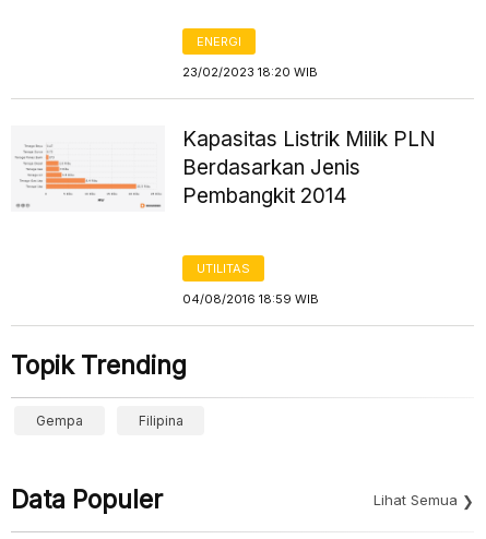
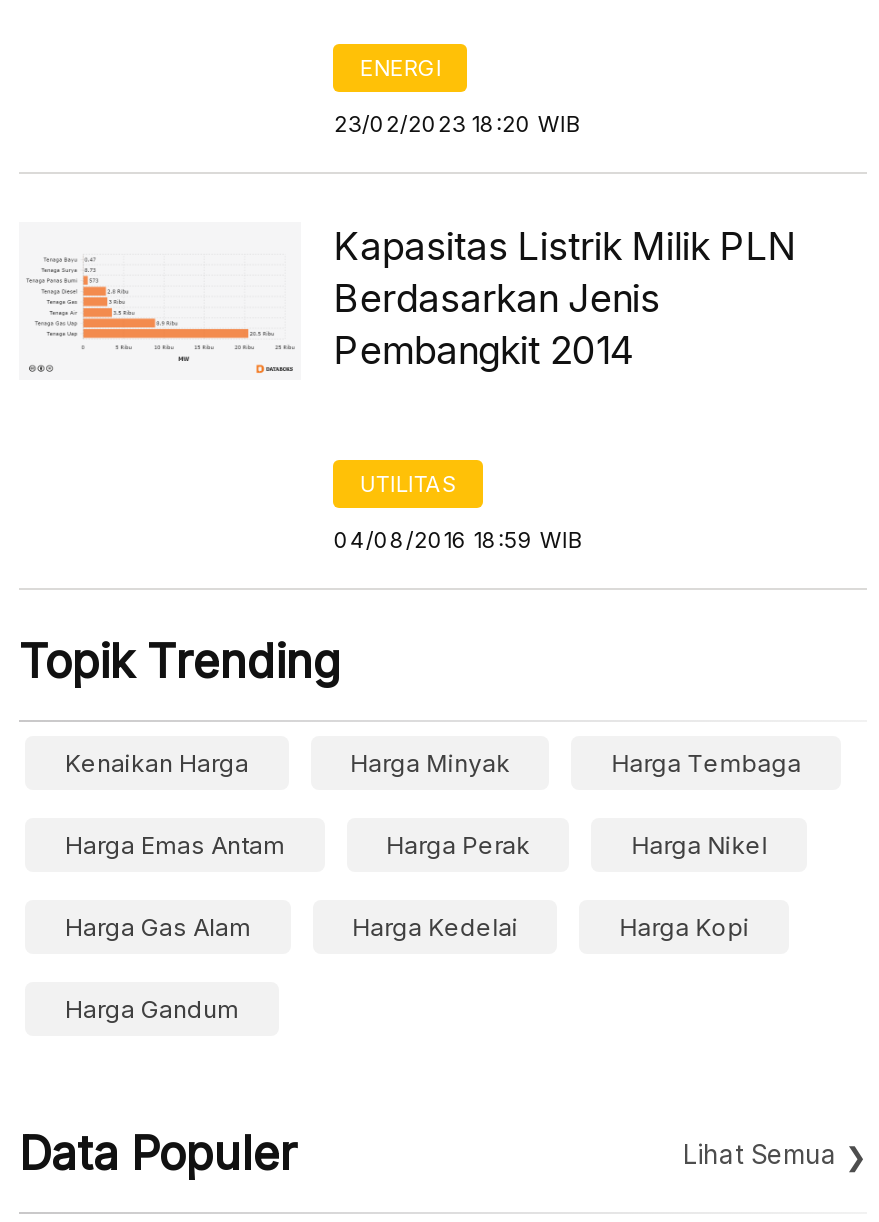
[36,412,183,429] Gempa | Filipina -> [65,748,801,1024] Kenaikan Harga | Harga Minyak | Harga Tembaga | Harga Emas Antam | Harga Perak | Harga Nikel | Harga Gas Alam | Harga Kedelai | Harga Kopi | Harga Gandum

